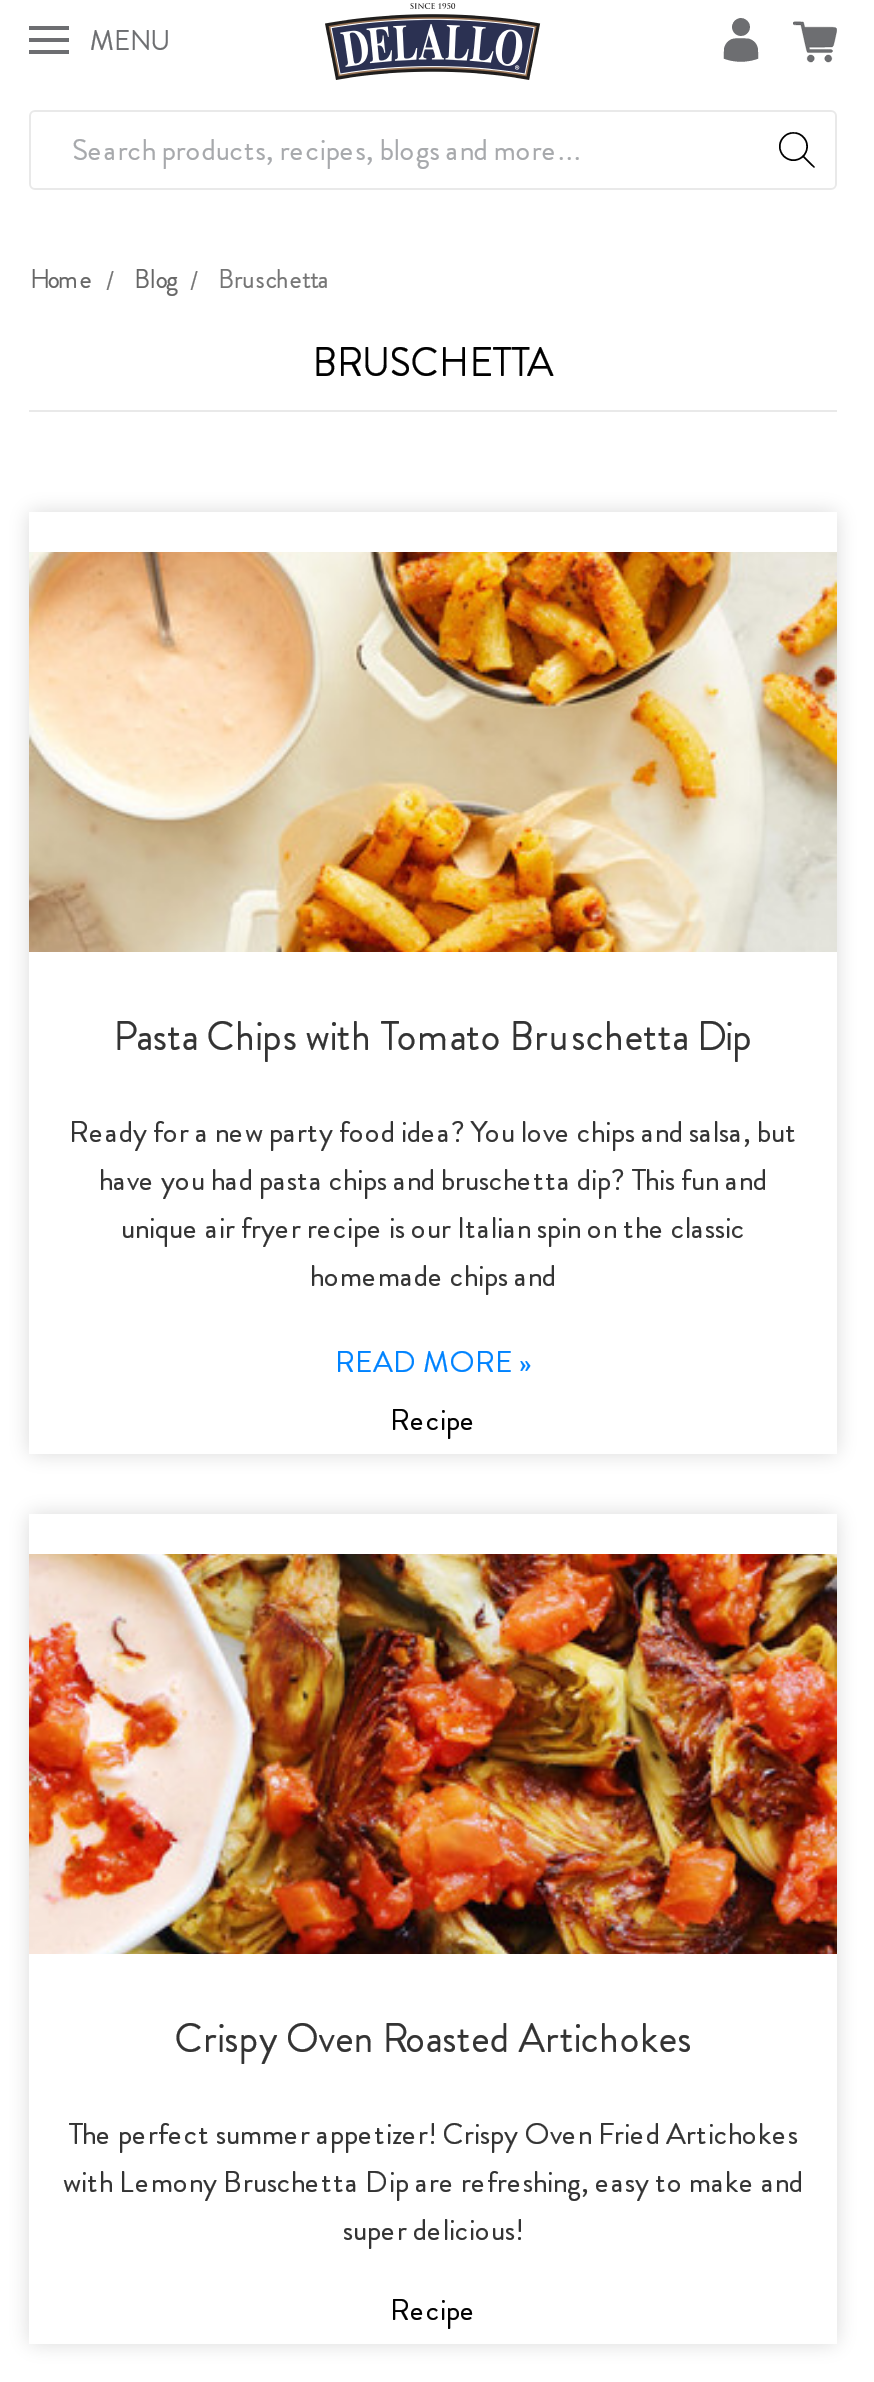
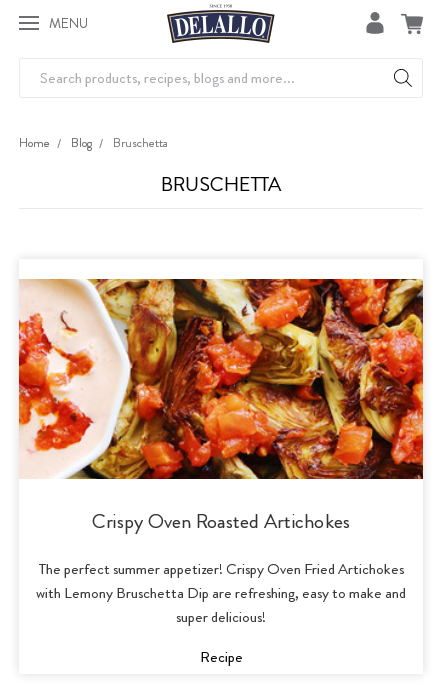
[27,550,839,1442] [image] | Pasta Chips with Tomato Bruschetta Dip | Ready for a new party food idea? You love chips and salsa, but | have you had pasta chips and bruschetta dip? This fun and | unique air fryer recipe is our Italian spin on the classic | homemade chips and | READ MORE » | Recipe -> none

